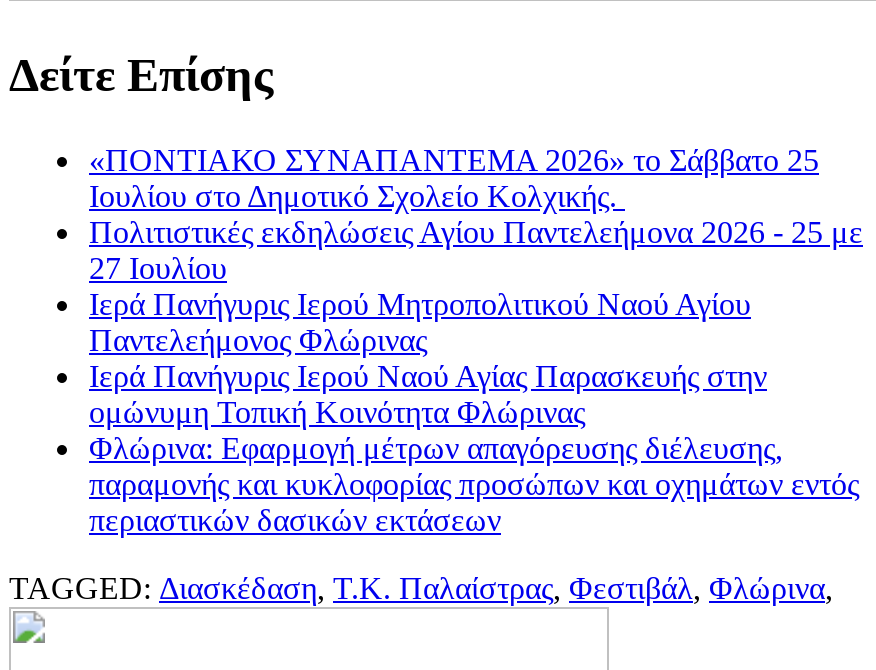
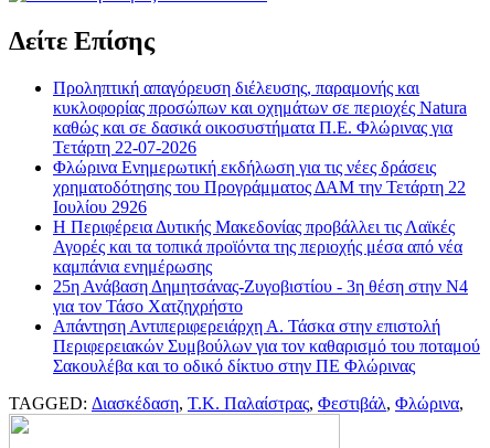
[89,142,863,536] «ΠΟΝΤΙΑΚΟ ΣΥΝΑΠΑΝΤΕΜΑ 2026» το Σάββατο 25 | Ιουλίου στο Δημοτικό Σχολείο Κολχικής. | Πολιτιστικές εκδηλώσεις Αγίου Παντελεήμονα 2026 - 25 με | 27 Ιουλίου | Ιερά Πανήγυρις Ιερού Μητροπολιτικού Ναού Αγίου | Παντελεήμονος Φλώρινας | Ιερά Πανήγυρις Ιερού Ναού Αγίας Παρασκευής στην | ομώνυμη Τοπική Κοινότητα Φλώρινας | Φλώρινα: Εφαρμογή μέτρων απαγόρευσης διέλευσης, | παραμονής και κυκλοφορίας προσώπων και οχημάτων εντός | περιαστικών δασικών εκτάσεων -> [53,78,480,375] Προληπτική απαγόρευση διέλευσης, παραμονής και | κυκλοφορίας προσώπων και οχημάτων σε περιοχές Natura | καθώς και σε δασικά οικοσυστήματα Π.Ε. Φλώρινας για | Τετάρτη 22-07-2026 | Φλώρινα Ενημερωτική εκδήλωση για τις νέες δράσεις | χρηματοδότησης του Προγράμματος ΔΑΜ την Τετάρτη 22 | Ιουλίου 2926 | Η Περιφέρεια Δυτικής Μακεδονίας προβάλλει τις Λαϊκές | Αγορές και τα τοπικά προϊόντα της περιοχής μέσα από νέα | καμπάνια ενημέρωσης | 25η Ανάβαση Δημητσάνας-Ζυγοβιστίου - 3η θέση στην Ν4 | για τον Τάσο Χατζηχρήστο | Απάντηση Αντιπεριφερειάρχη Α. Τάσκα στην επιστολή | Περιφερειακών Συμβούλων για τον καθαρισμό του ποταμού | Σακουλέβα και το οδικό δίκτυο στην ΠΕ Φλώρινας

